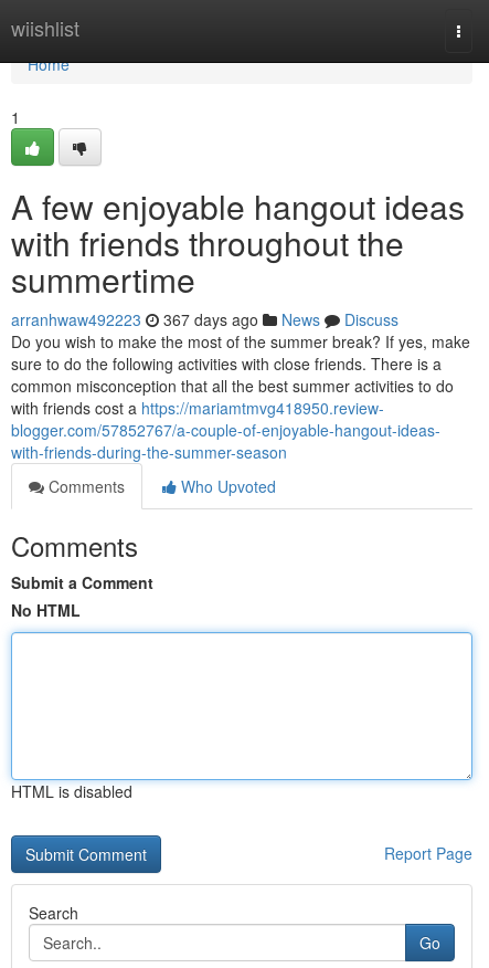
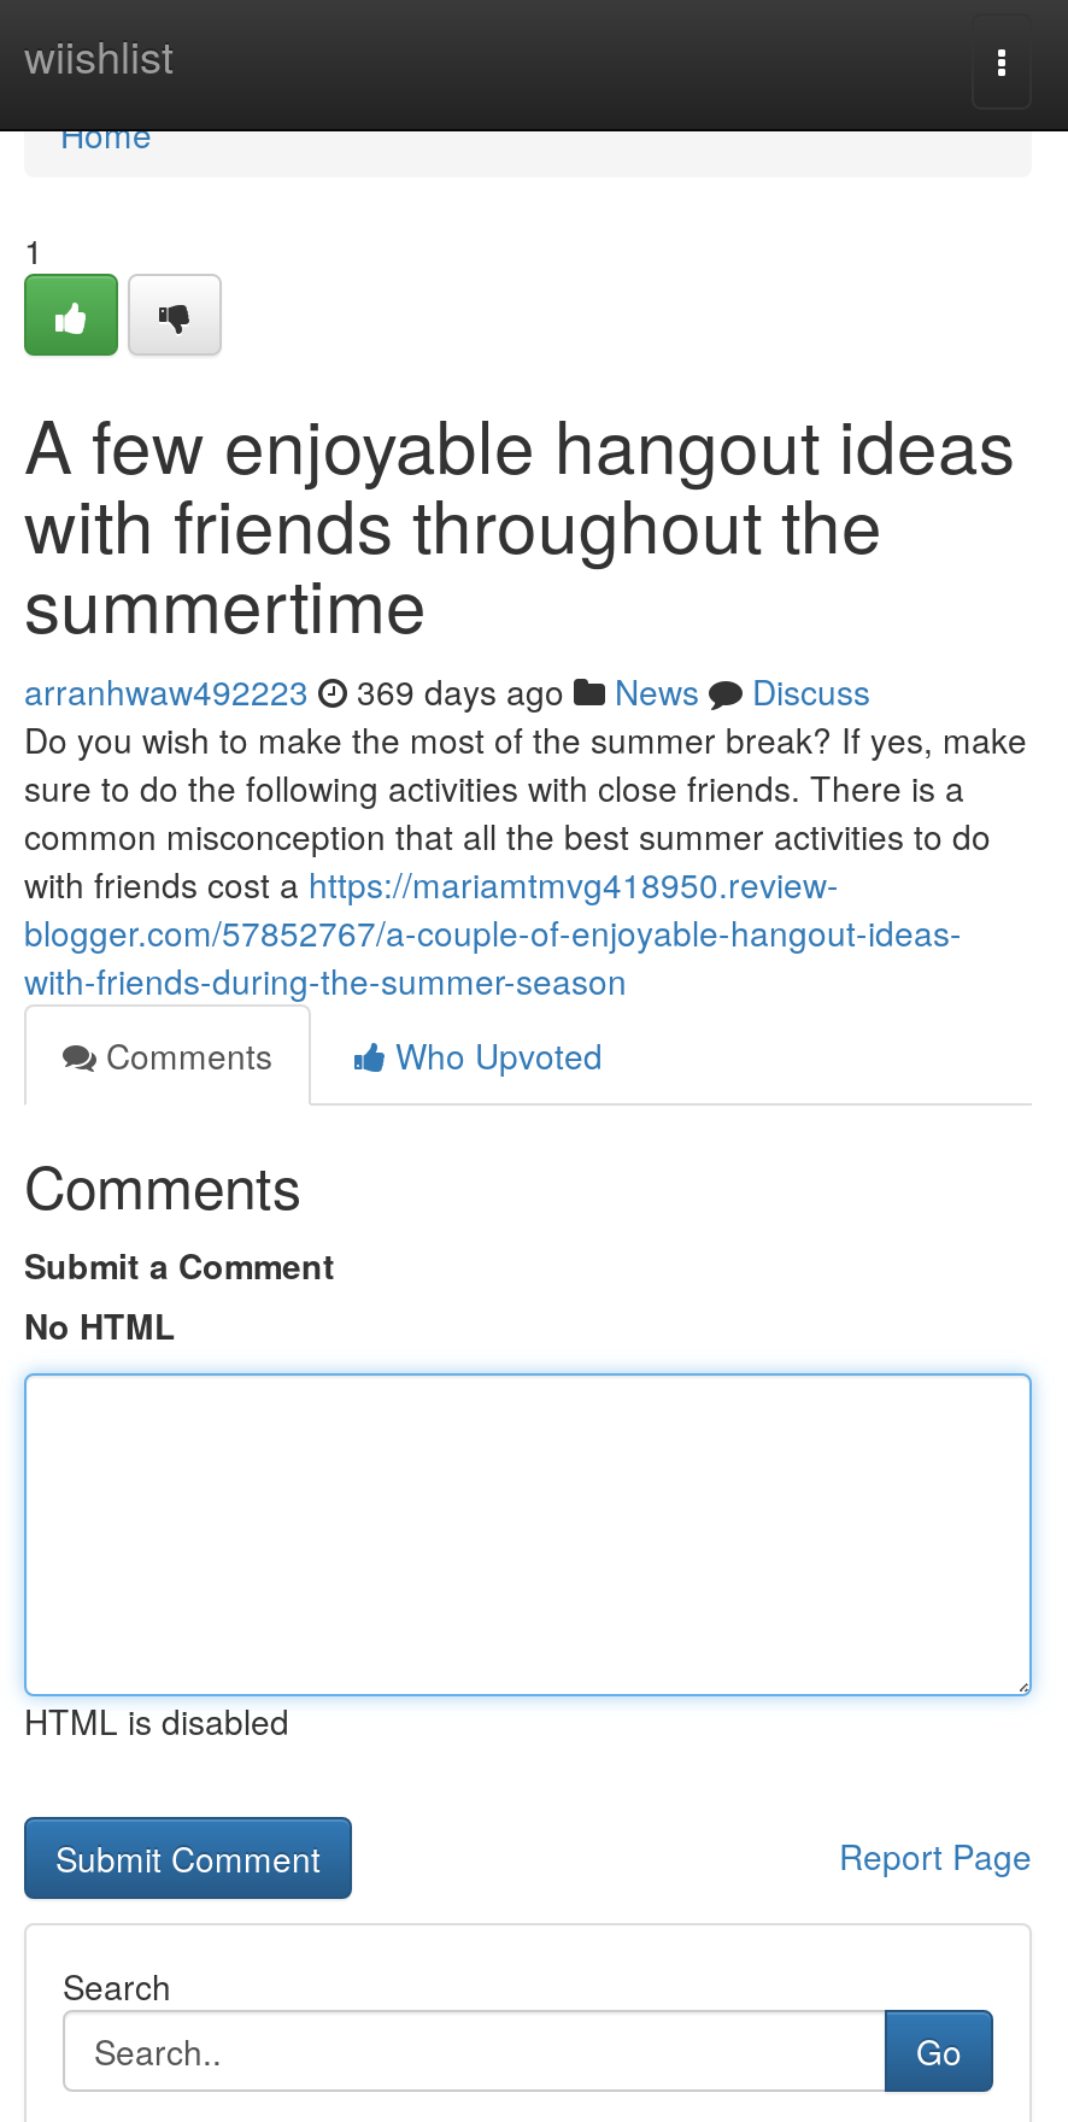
[11,308,398,330] arranhwaw492223 367 days ago News Discuss -> [24,667,870,715] arranhwaw492223 369 days ago News Discuss

